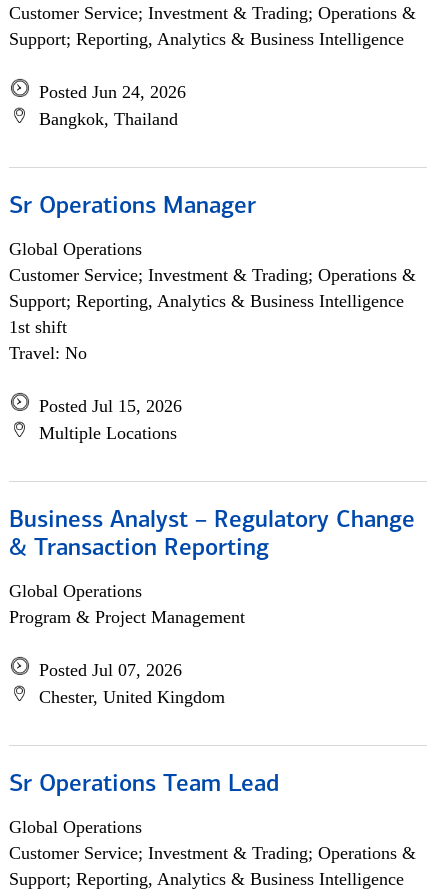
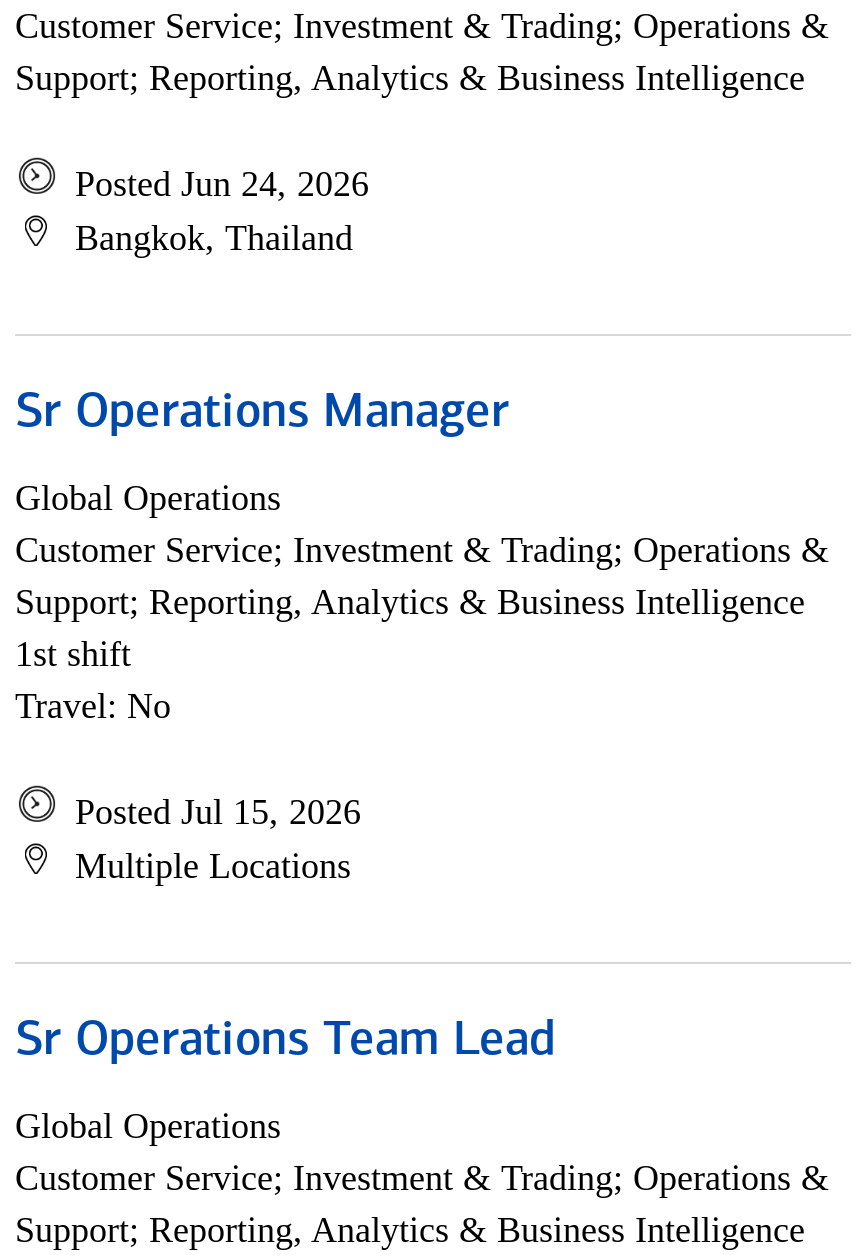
[9,509,415,707] Business Analyst – Regulatory Change | & Transaction Reporting | Global Operations | Program & Project Management | Posted Jul 07, 2026 | Chester, United Kingdom -> none

